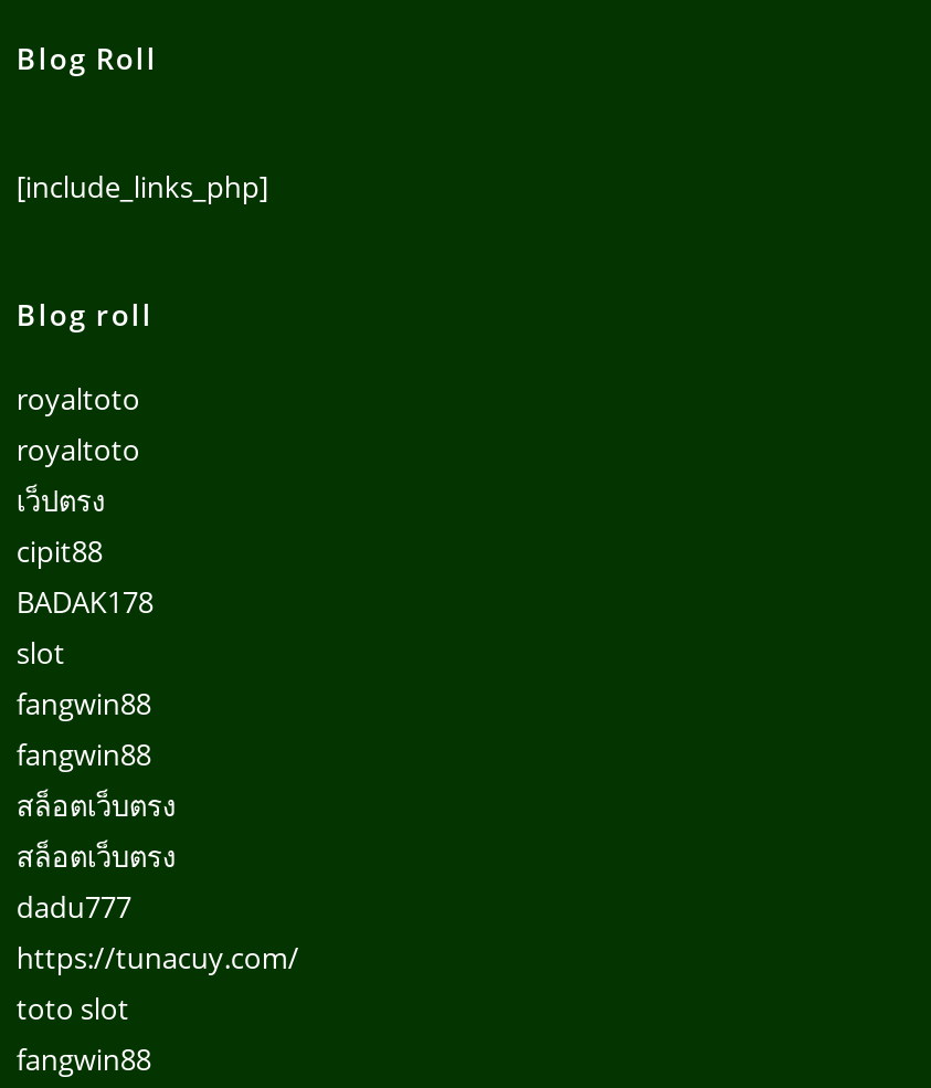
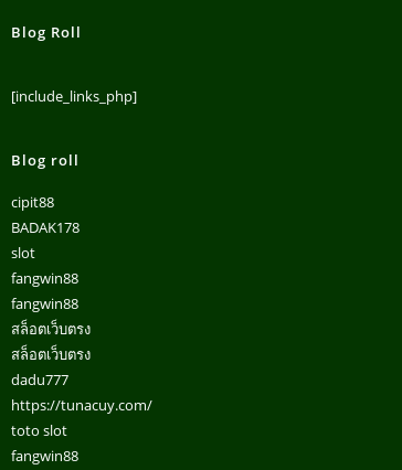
[16,379,140,520] royaltoto | royaltoto | เว็ปตรง -> none

